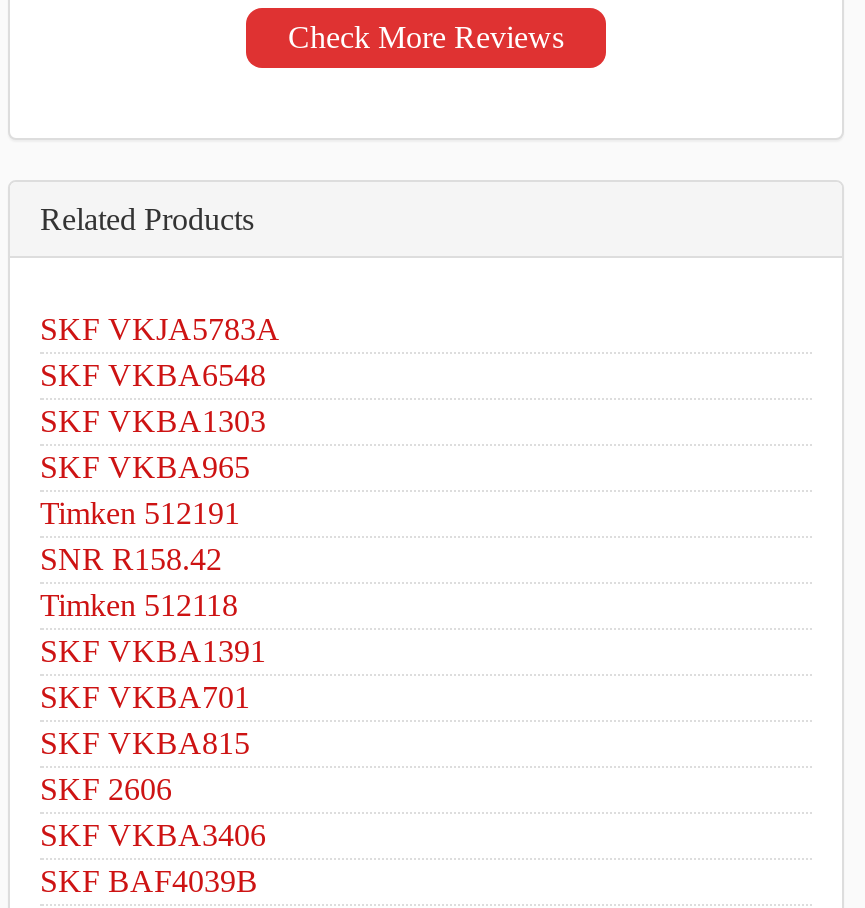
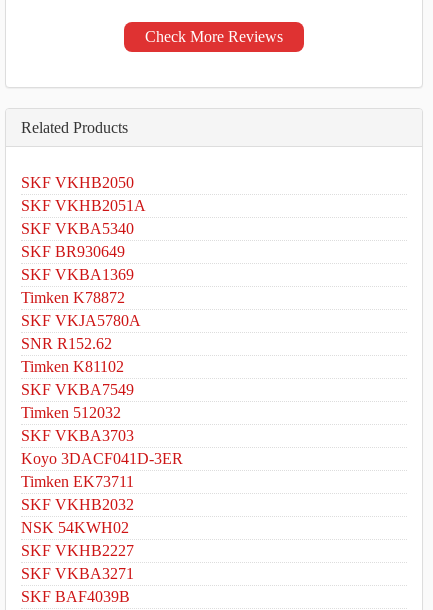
[40,312,280,852] SKF VKJA5783A | SKF VKBA6548 | SKF VKBA1303 | SKF VKBA965 | Timken 512191 | SNR R158.42 | Timken 512118 | SKF VKBA1391 | SKF VKBA701 | SKF VKBA815 | SKF 2606 | SKF VKBA3406 -> [21,174,183,582] SKF VKHB2050 | SKF VKHB2051A | SKF VKBA5340 | SKF BR930649 | SKF VKBA1369 | Timken K78872 | SKF VKJA5780A | SNR R152.62 | Timken K81102 | SKF VKBA7549 | Timken 512032 | SKF VKBA3703 | Koyo 3DACF041D-3ER | Timken EK73711 | SKF VKHB2032 | NSK 54KWH02 | SKF VKHB2227 | SKF VKBA3271

